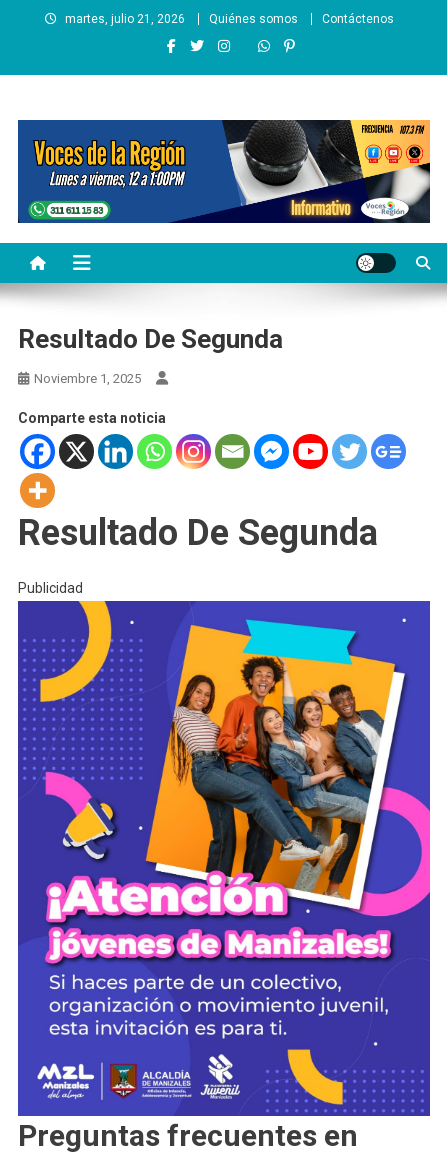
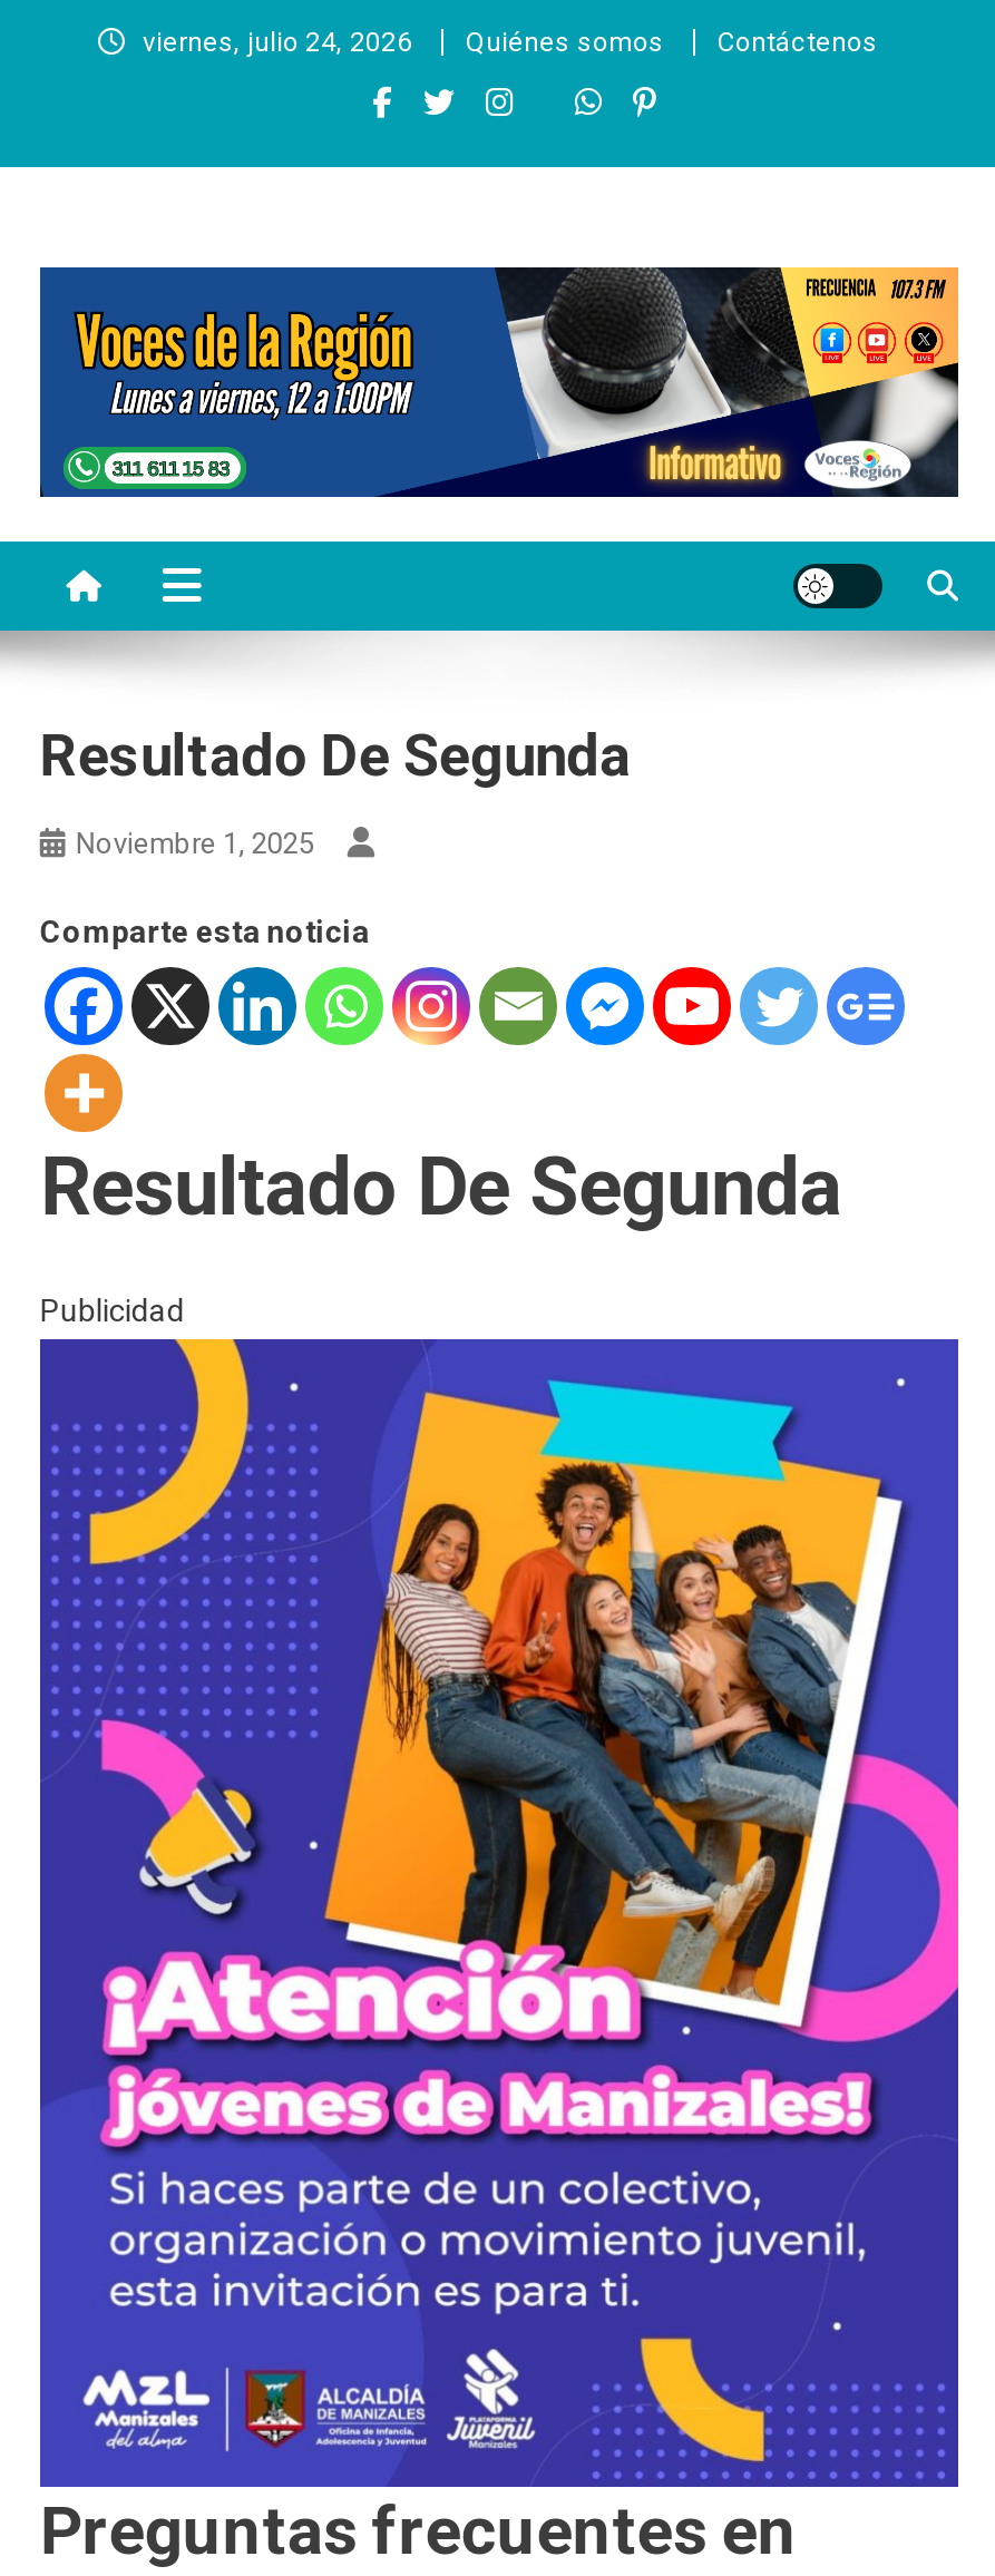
[64,12,184,26] martes, julio 21, 2026 -> [143,27,412,58] viernes, julio 24, 2026

